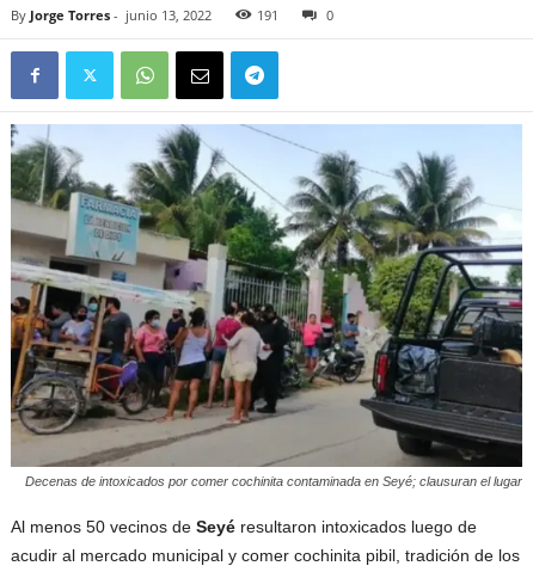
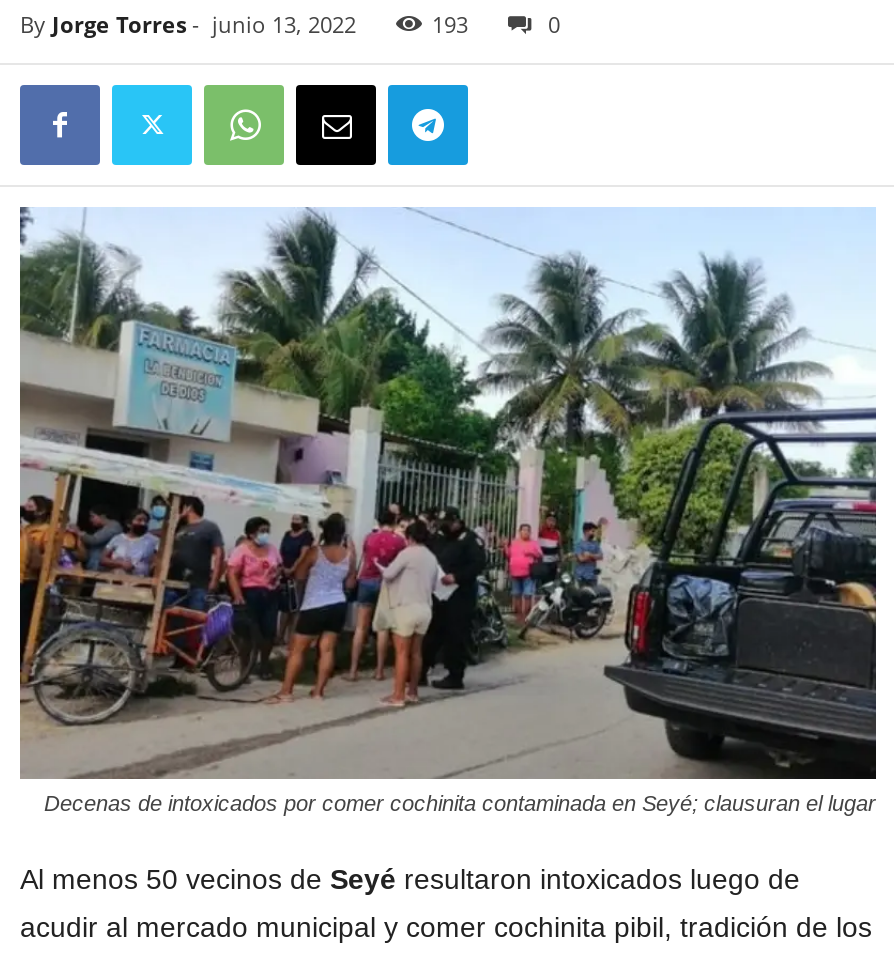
[257,6,278,24] 191 -> [432,9,468,39] 193

